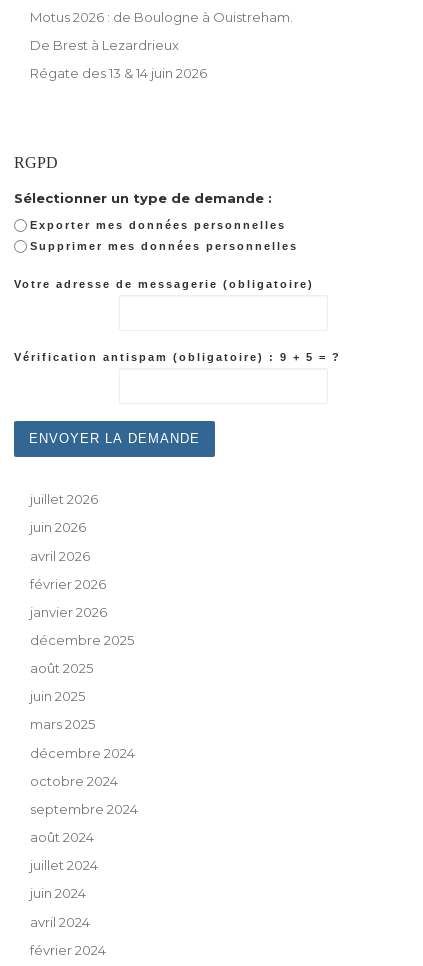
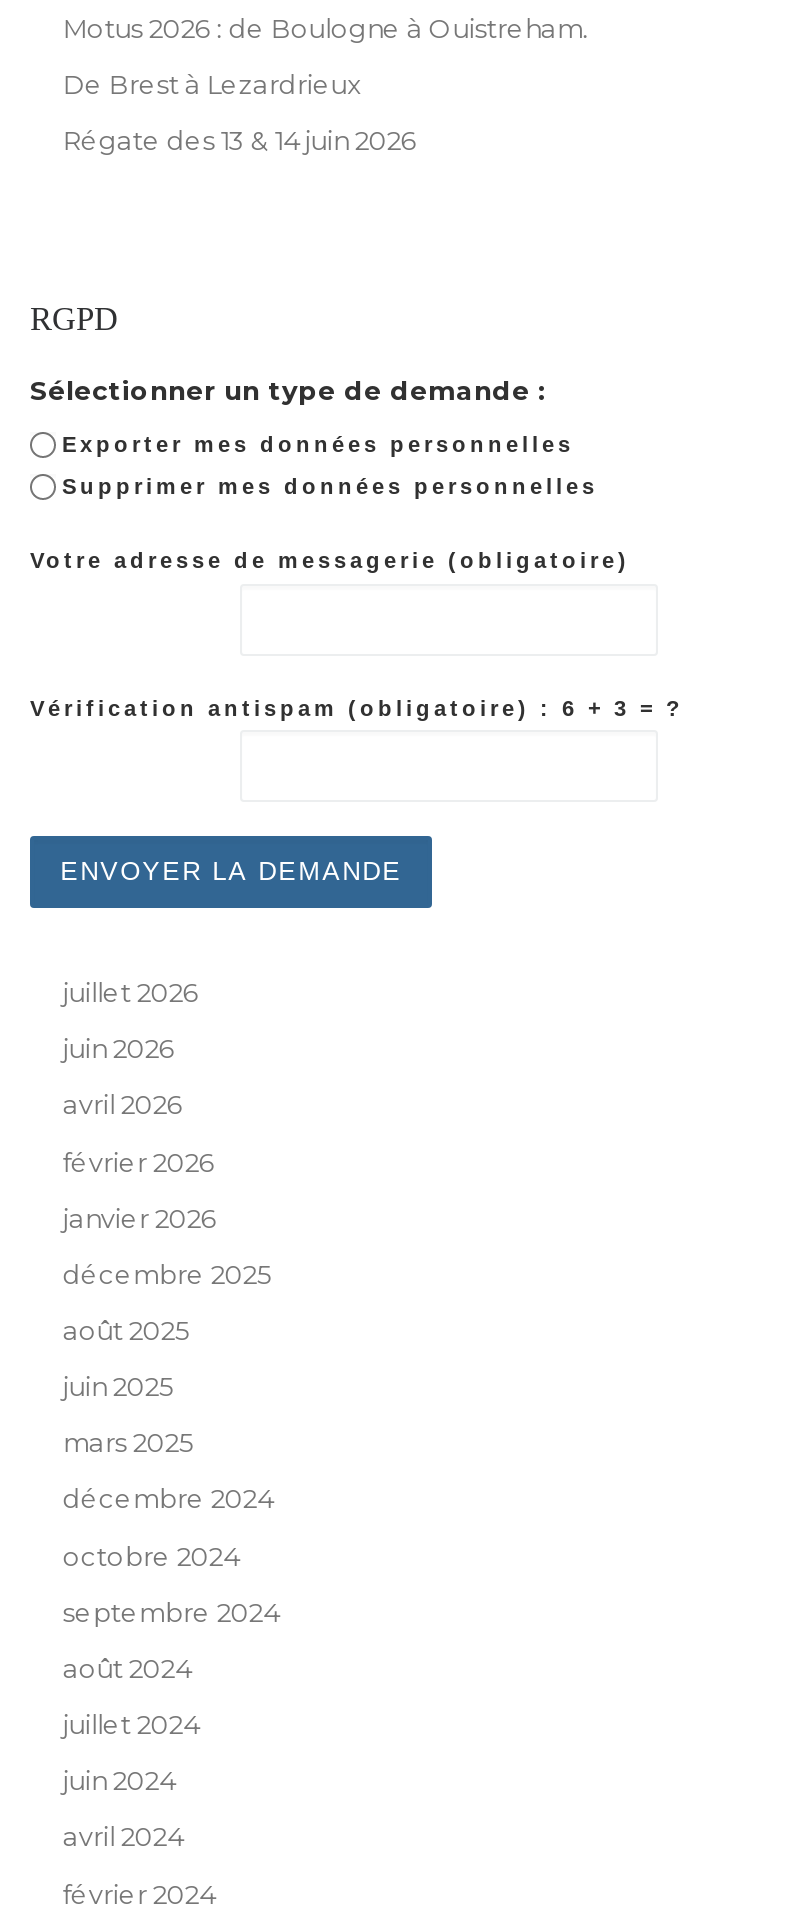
[14,351,341,363] Vérification antispam (obligatoire) : 9 + 5 = ? -> [30,696,684,720] Vérification antispam (obligatoire) : 6 + 3 = ?

